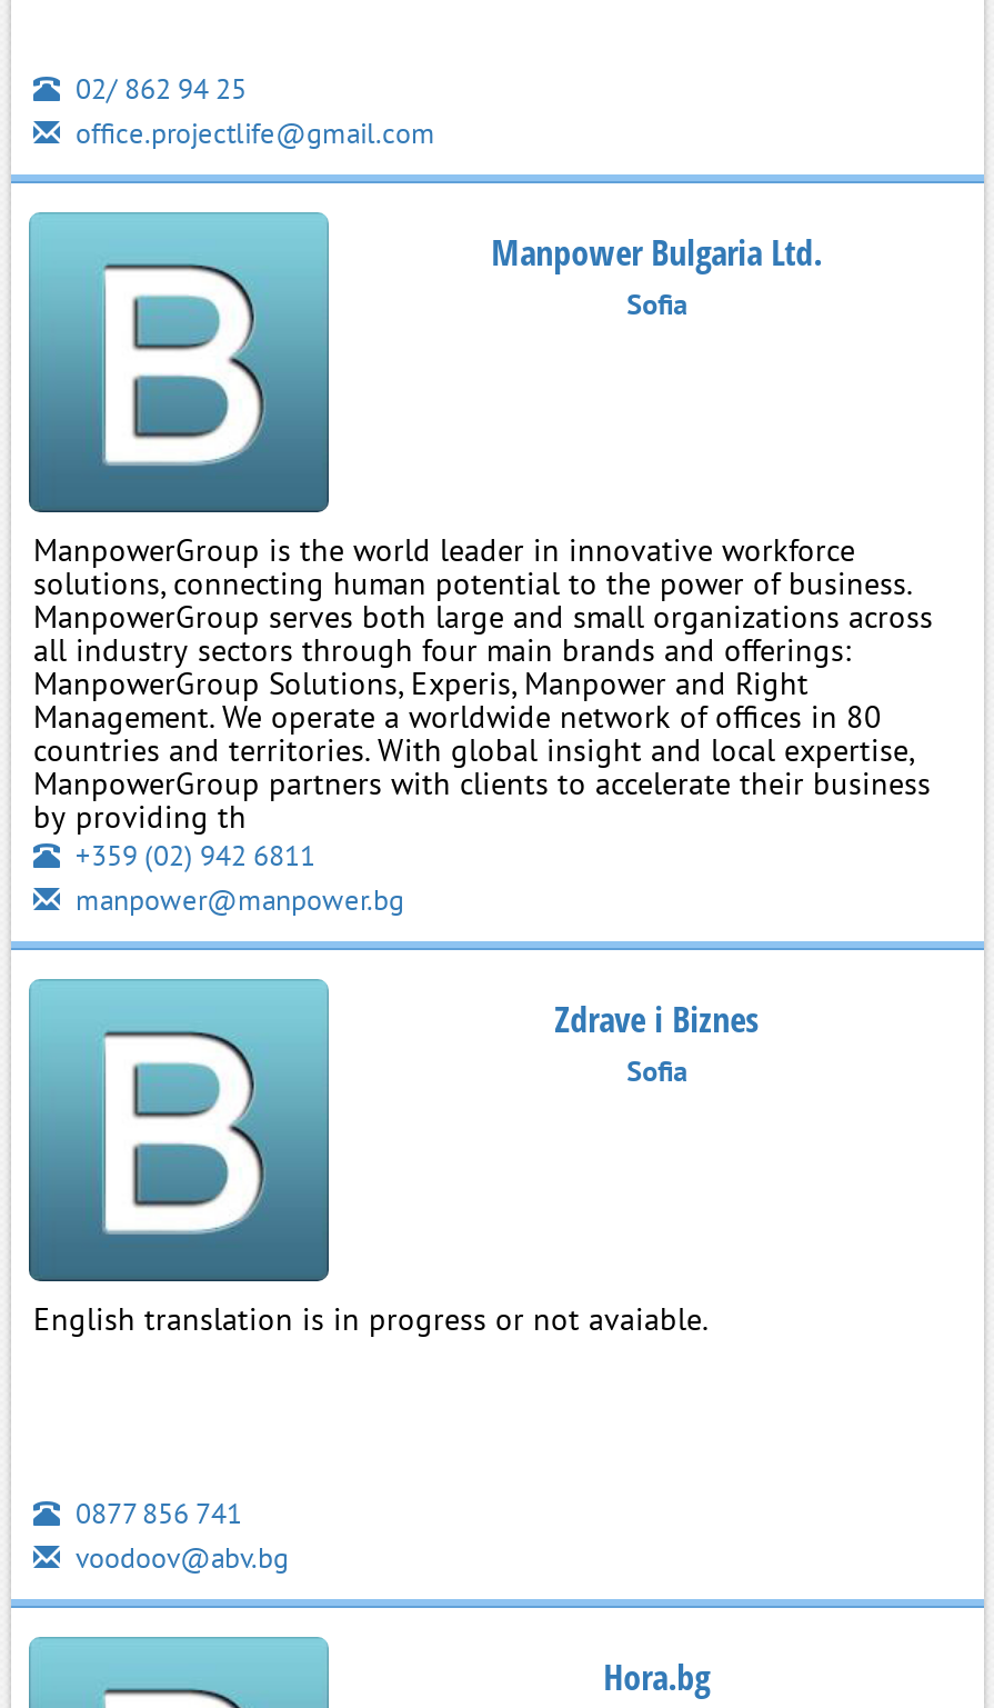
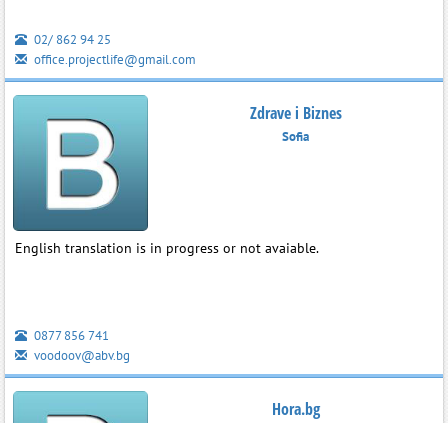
[491,228,822,323] Manpower Bulgaria Ltd. | Sofia -> none
[33,531,933,920] ManpowerGroup is the world leader in innovative workforce | solutions, connecting human potential to the power of business. | ManpowerGroup serves both large and small organizations across | all industry sectors through four main brands and offerings: | ManpowerGroup Solutions, Experis, Manpower and Right | Management. We operate a worldwide network of offices in 80 | countries and territories. With global insight and local expertise, | ManpowerGroup partners with clients to accelerate their business | by providing th | +359 (02) 942 6811 | manpower@manpower.bg -> none

